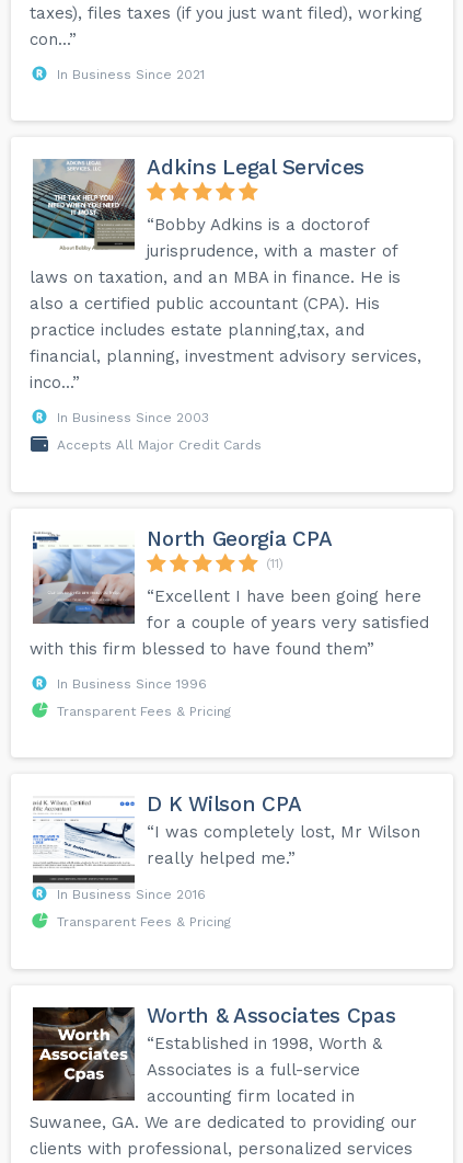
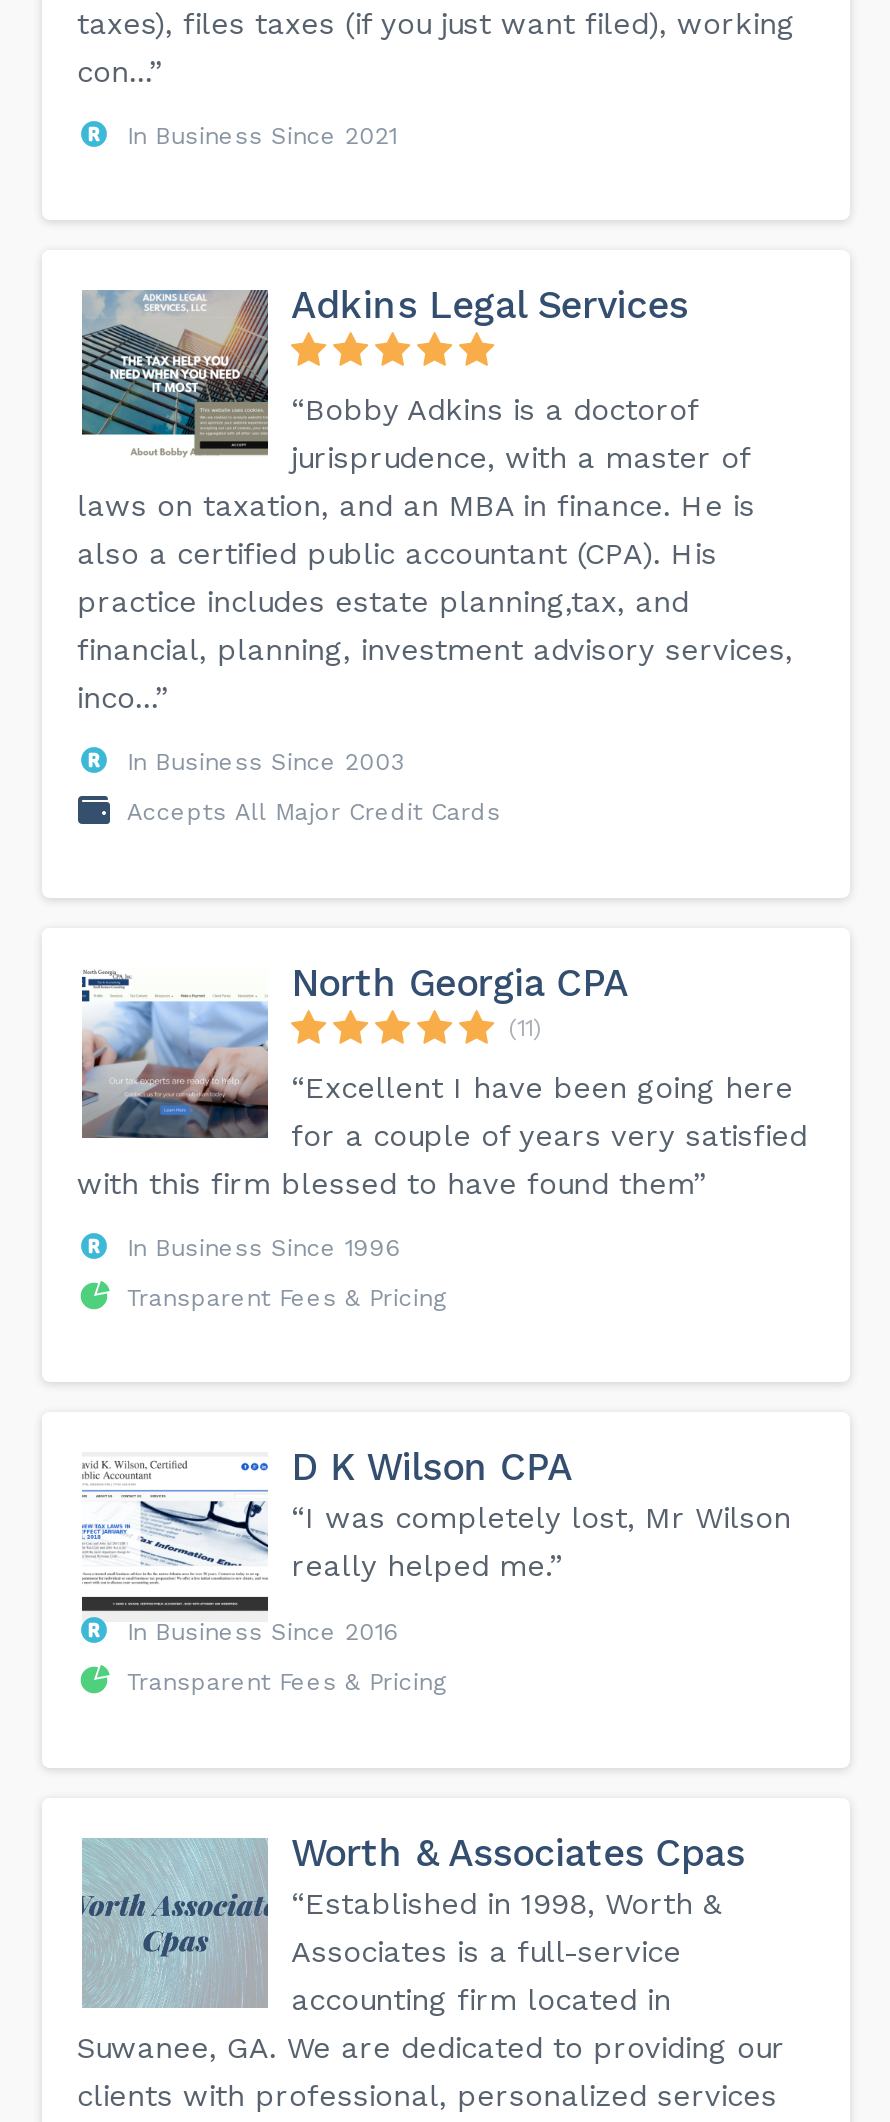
[32,1006,135,1102] [image] -> [80,1838,270,2008] [image]

